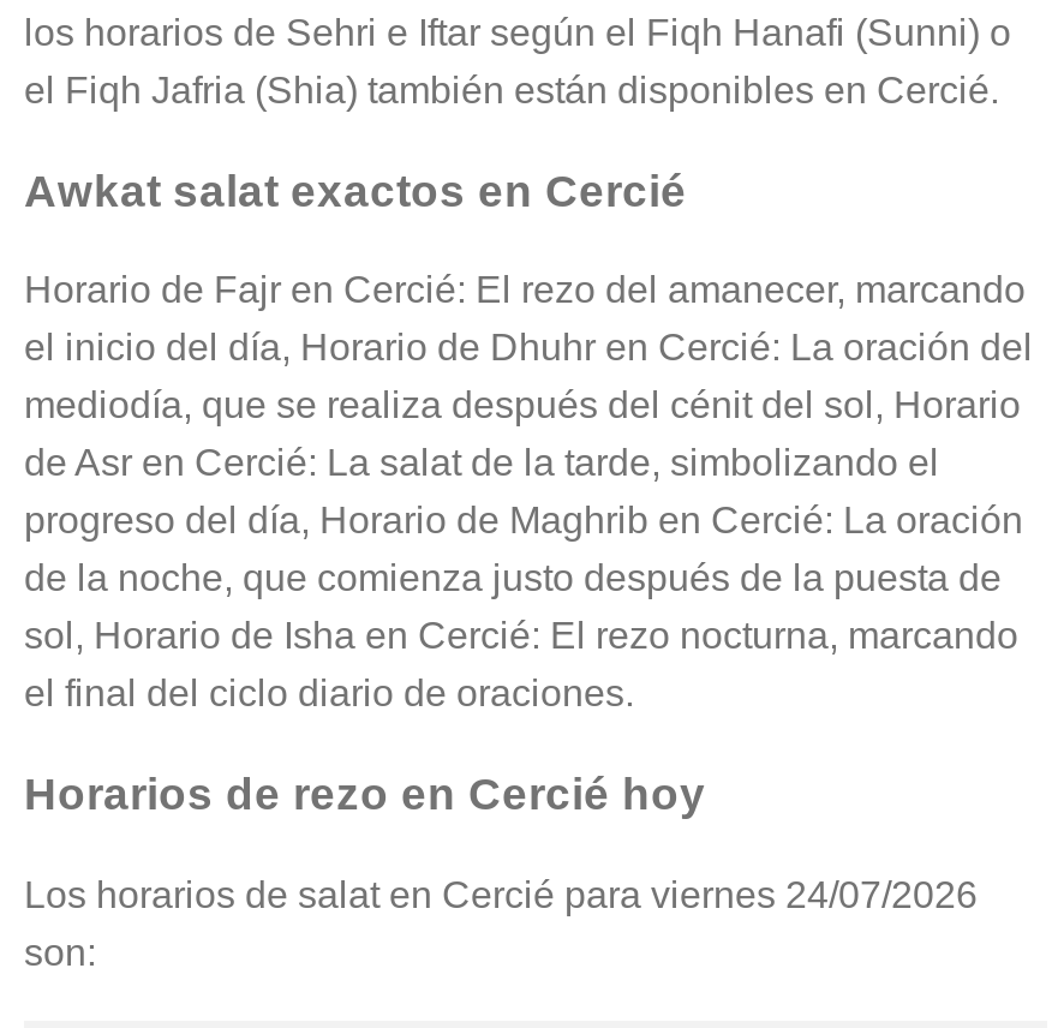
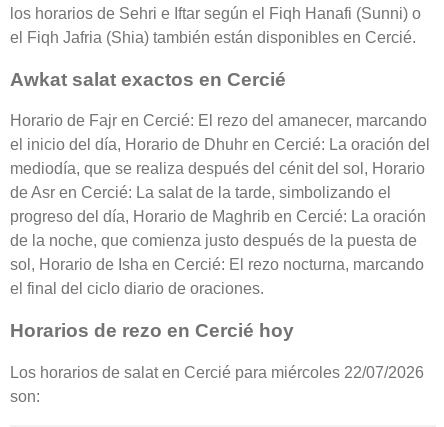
[24,874,978,915] Los horarios de salat en Cercié para viernes 24/07/2026 -> [10,364,424,381] Los horarios de salat en Cercié para miércoles 22/07/2026

